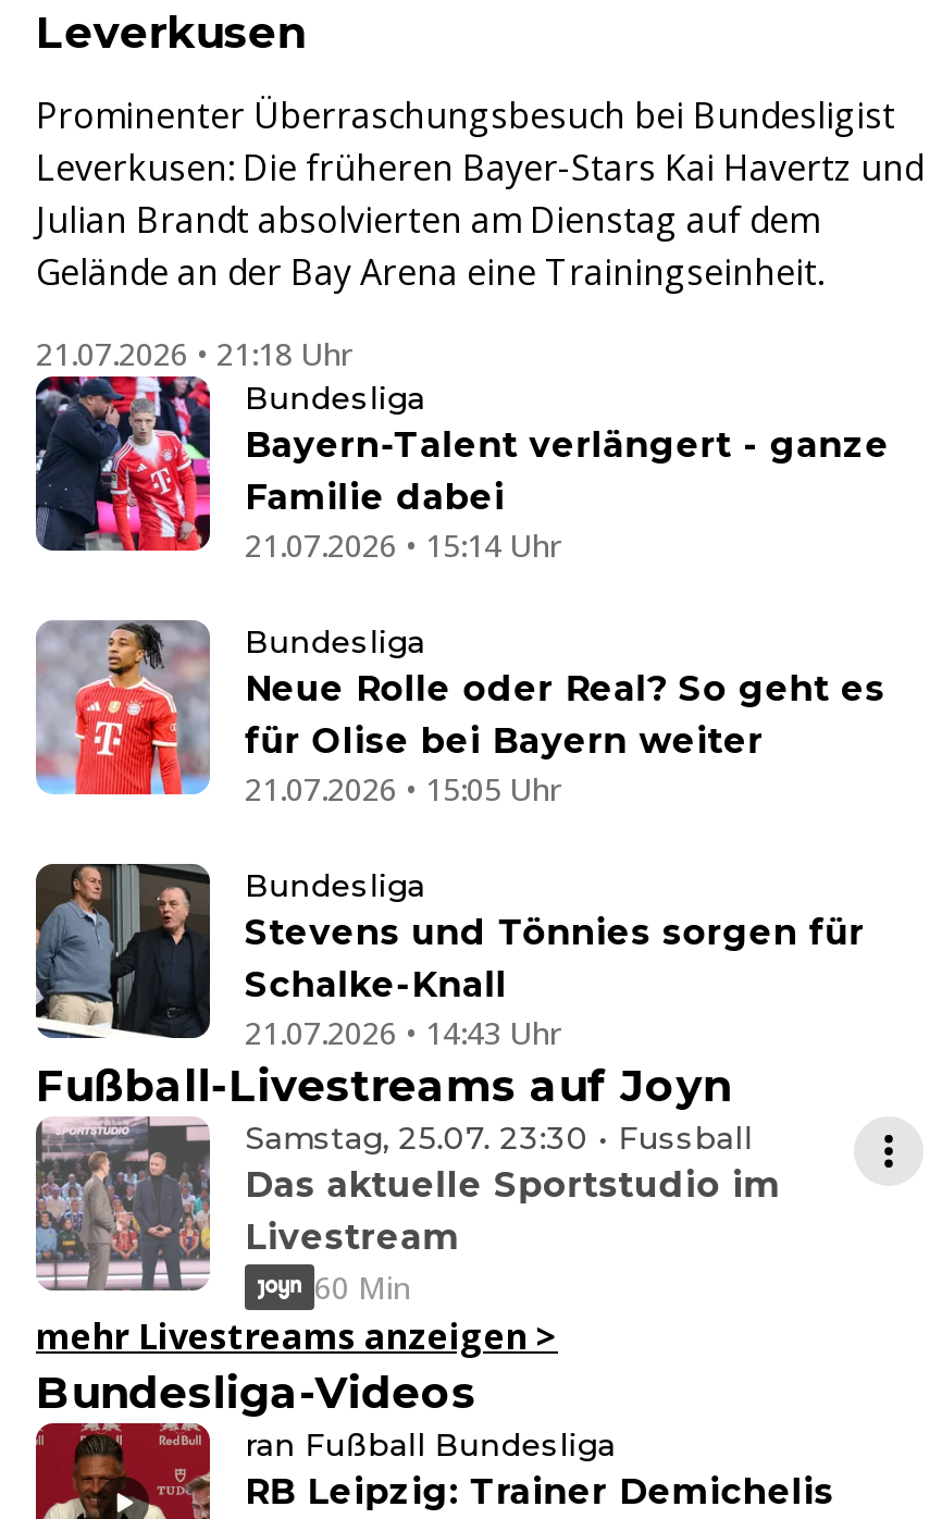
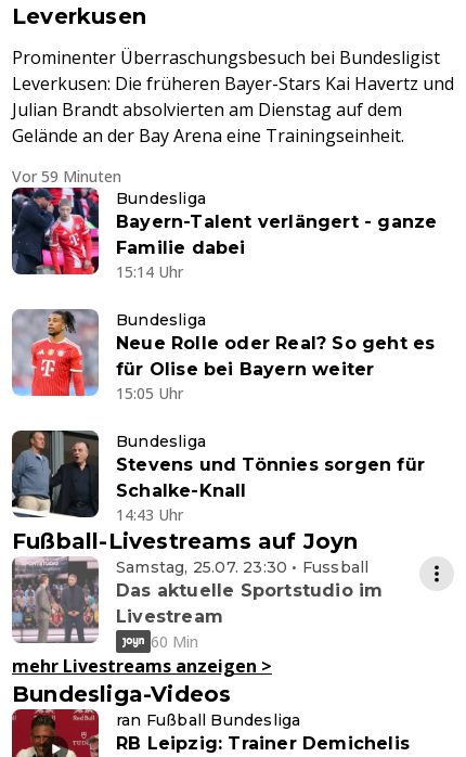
[36,333,351,374] 21.07.2026 • 21:18 Uhr -> [12,166,121,187] Vor 59 Minuten
[245,524,560,566] 21.07.2026 • 15:14 Uhr -> [116,261,183,282] 15:14 Uhr
[245,768,560,810] 21.07.2026 • 15:05 Uhr -> [116,383,183,403] 15:05 Uhr
[245,1012,560,1053] 21.07.2026 • 14:43 Uhr -> [116,504,183,525] 14:43 Uhr

